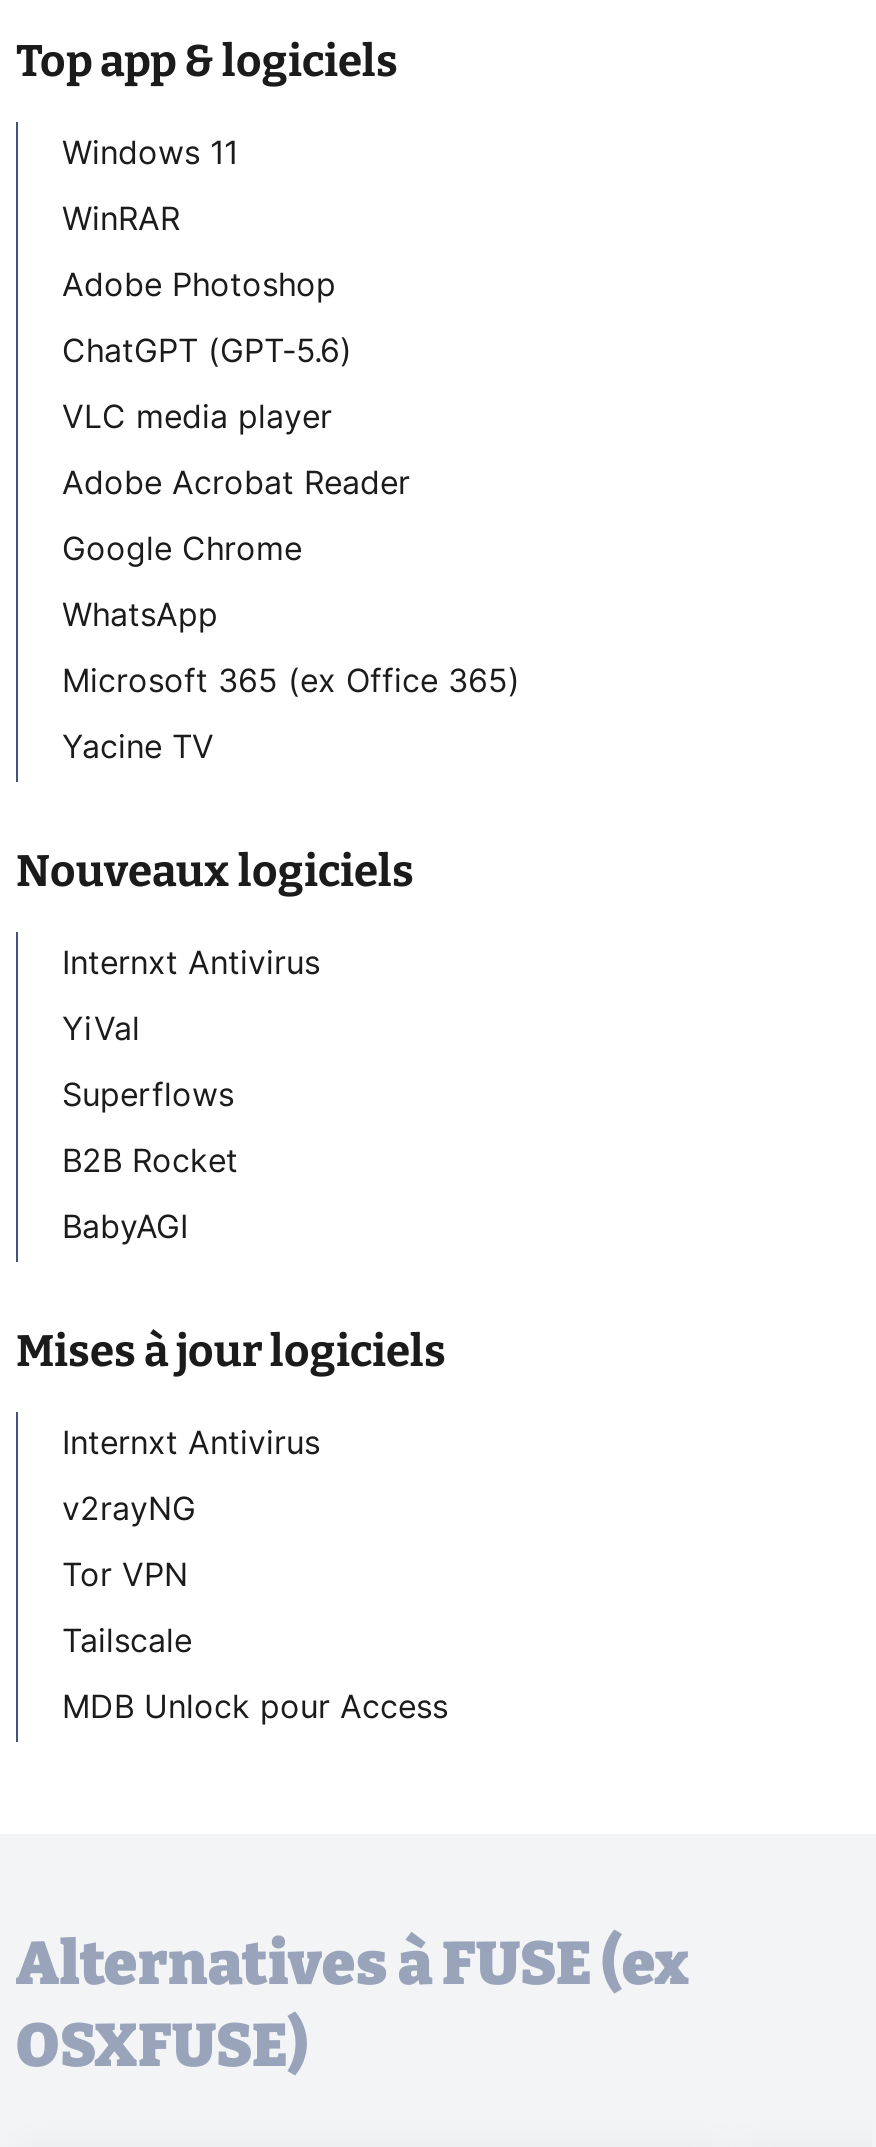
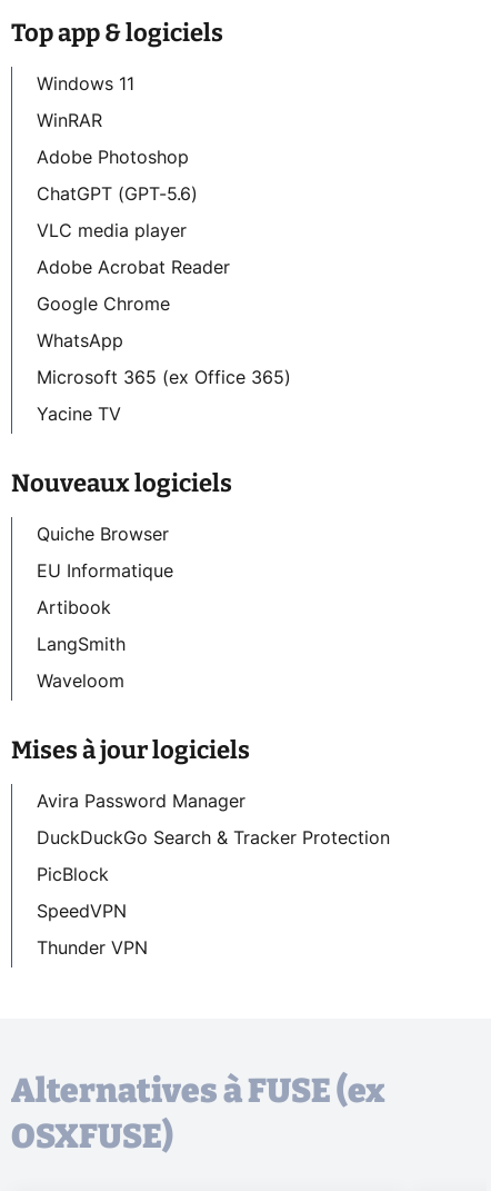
[62,947,320,979] Internxt Antivirus -> [37,526,169,543] Quiche Browser
[62,1013,140,1045] YiVal -> [37,562,173,580] EU Informatique
[62,1079,234,1111] Superflows -> [37,599,111,617] Artibook
[62,1145,238,1177] B2B Rocket -> [37,636,126,654] LangSmith
[62,1211,188,1243] BabyAGI -> [37,672,124,690] Waveloom
[62,1427,320,1459] Internxt Antivirus -> [37,793,245,810] Avira Password Manager
[62,1493,196,1525] v2rayNG -> [37,829,390,847] DuckDuckGo Search & Tracker Protection
[62,1559,188,1591] Tor VPN -> [37,866,109,884] PicBlock
[62,1625,192,1657] Tailscale -> [37,903,127,920] SpeedVPN
[62,1691,448,1723] MDB Unlock pour Access -> [37,939,148,957] Thunder VPN

